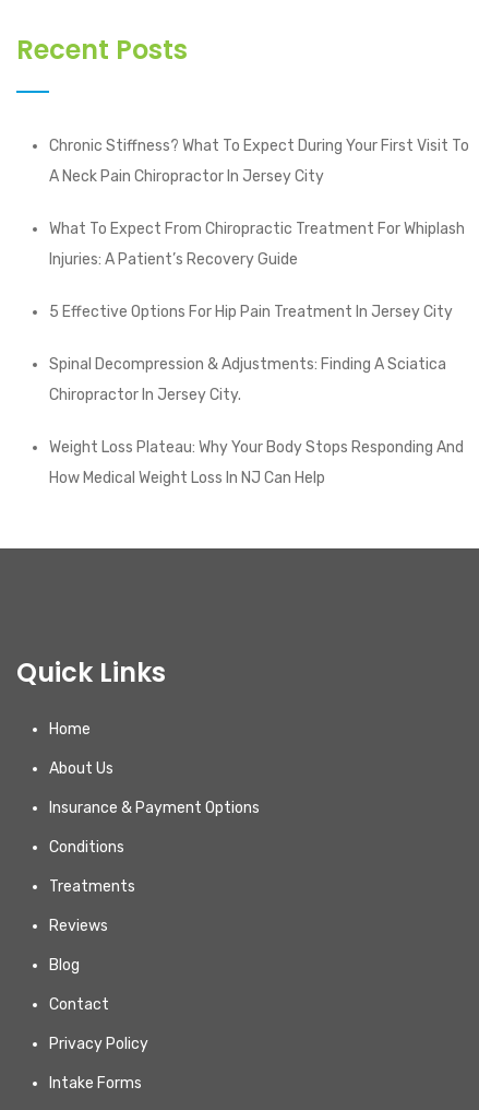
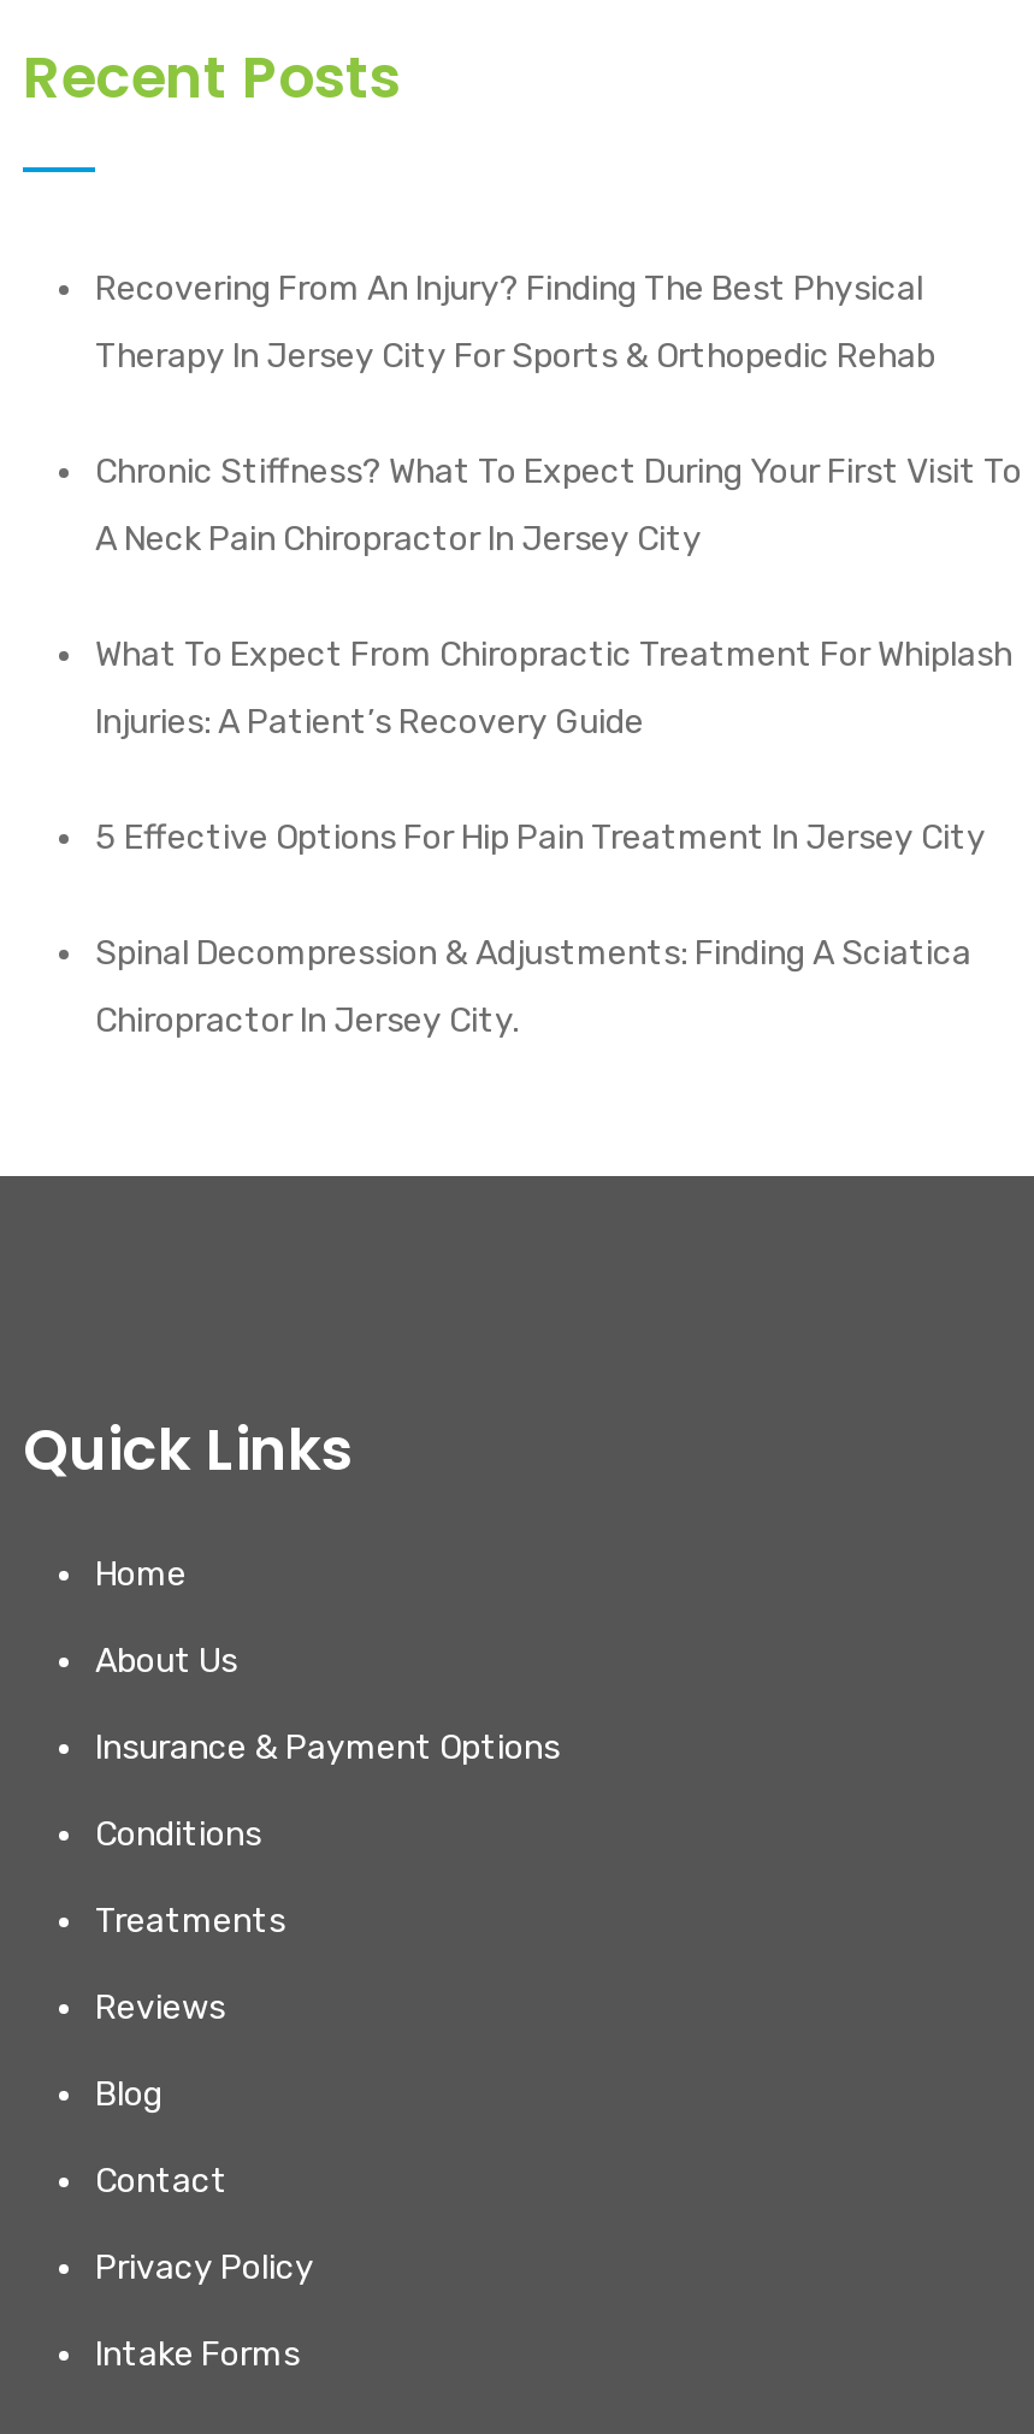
none -> [95,268,935,377] Recovering From An Injury? Finding The Best Physical | Therapy In Jersey City For Sports & Orthopedic Rehab
moved [49,137,469,404] -> [95,451,1022,1041]: Chronic Stiffness? What To Expect During Your First Visit To | A Neck Pain Chiropractor In Jersey City | What To Expect From Chiropractic Treatment For Whiplash | Injuries: A Patient’s Recovery Guide | 5 Effective Options For Hip Pain Treatment In Jersey City | Spinal Decompression & Adjustments: Finding A Sciatica | Chiropractor In Jersey City.
[49,438,464,487] Weight Loss Plateau: Why Your Body Stops Responding And | How Medical Weight Loss In NJ Can Help -> none

